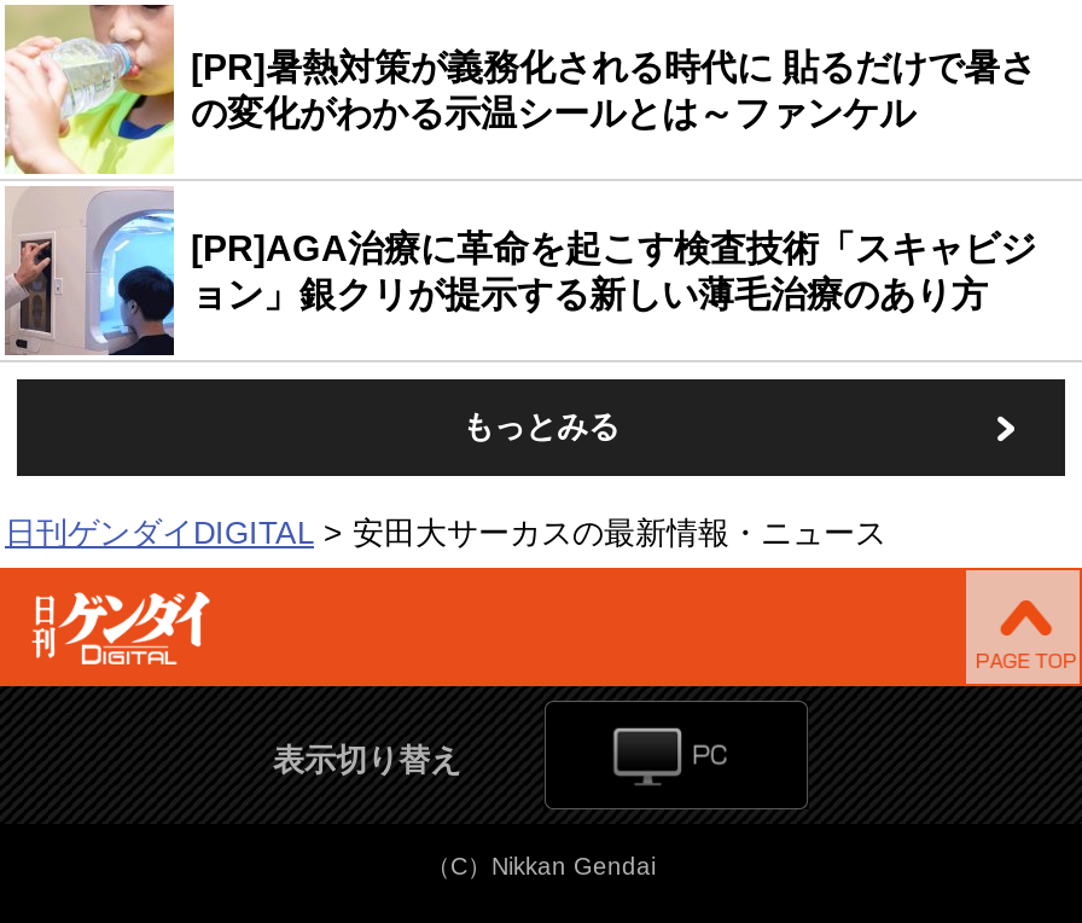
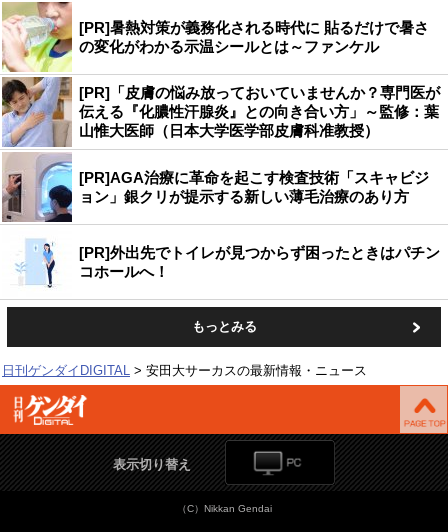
none -> [3,77,440,147] [image] | [PR]「皮膚の悩み放っておいていませんか？専門医が | 伝える『化膿性汗腺炎』との向き合い方」～監修：葉 | 山惟大医師（日本大学医学部皮膚科准教授）
none -> [7,232,440,288] [image] | [PR]外出先でトイレが見つからず困ったときはパチン | コホールへ！

